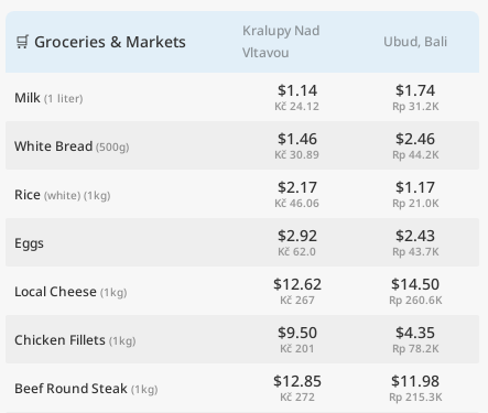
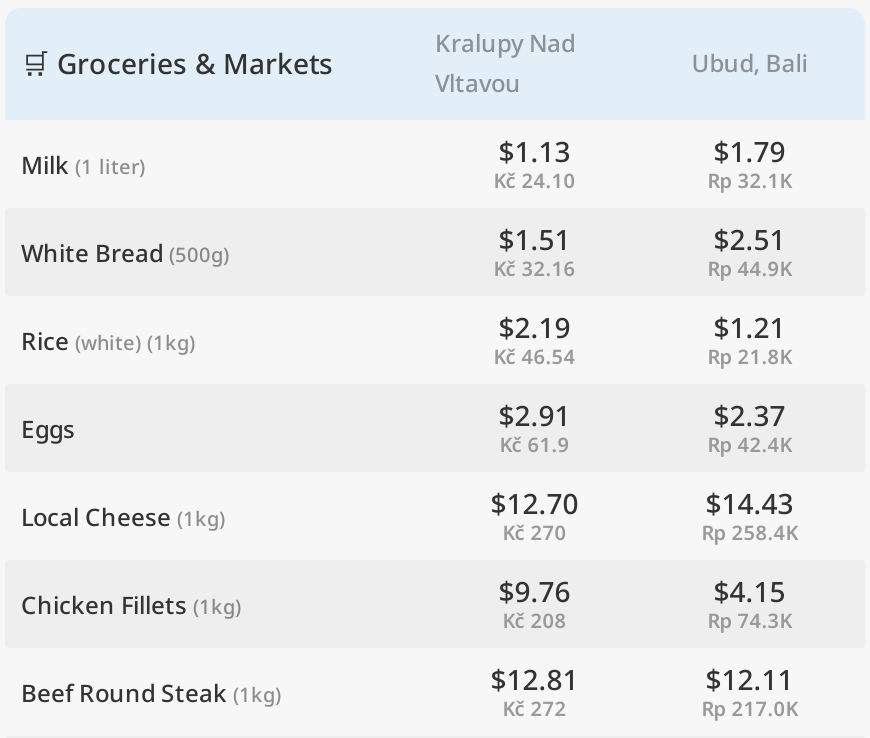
[277,80,317,100] $1.14 -> [499,132,571,170] $1.13
[396,80,435,100] $1.74 -> [713,132,785,170] $1.79
[275,98,320,114] Kč 24.12 -> [493,166,575,194] Kč 24.10
[392,98,439,114] Rp 31.2K -> [707,166,791,194] Rp 32.1K
[277,128,317,149] $1.46 -> [499,220,571,258] $1.51
[396,128,435,149] $2.46 -> [713,220,785,258] $2.51
[275,147,320,162] Kč 30.89 -> [493,254,575,282] Kč 32.16
[392,147,439,162] Rp 44.2K -> [707,254,791,282] Rp 44.9K
[277,176,317,197] $2.17 -> [499,308,571,346] $2.19
[396,176,435,197] $1.17 -> [713,308,785,346] $1.21
[275,195,320,211] Kč 46.06 -> [493,342,575,370] Kč 46.54
[392,195,439,211] Rp 21.0K -> [707,342,791,370] Rp 21.8K
[277,225,317,246] $2.92 -> [499,396,571,434] $2.91
[396,225,435,246] $2.43 -> [713,396,785,434] $2.37
[278,244,316,259] Kč 62.0 -> [499,430,569,458] Kč 61.9
[392,244,439,259] Rp 43.7K -> [707,430,791,458] Rp 42.4K
[273,273,321,294] $12.62 -> [491,484,579,522] $12.70
[391,273,440,294] $14.50 -> [705,484,793,522] $14.43
[280,292,315,307] Kč 267 -> [503,518,567,546] Kč 270
[389,292,442,307] Rp 260.6K -> [701,518,797,546] Rp 258.4K
[277,322,317,343] $9.50 -> [499,572,571,610] $9.76
[396,322,435,343] $4.35 -> [713,572,785,610] $4.15
[280,341,315,356] Kč 201 -> [503,606,567,634] Kč 208
[392,341,439,356] Rp 78.2K -> [707,606,791,634] Rp 74.3K
[273,370,321,391] $12.85 -> [491,660,579,698] $12.81
[391,370,440,391] $11.98 -> [705,660,793,698] $12.11
[389,389,442,404] Rp 215.3K -> [701,694,797,722] Rp 217.0K

